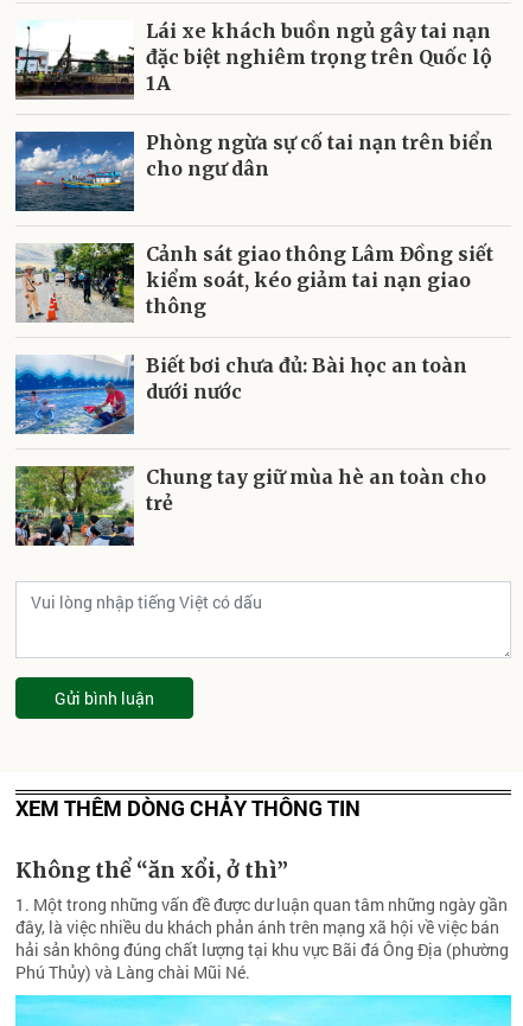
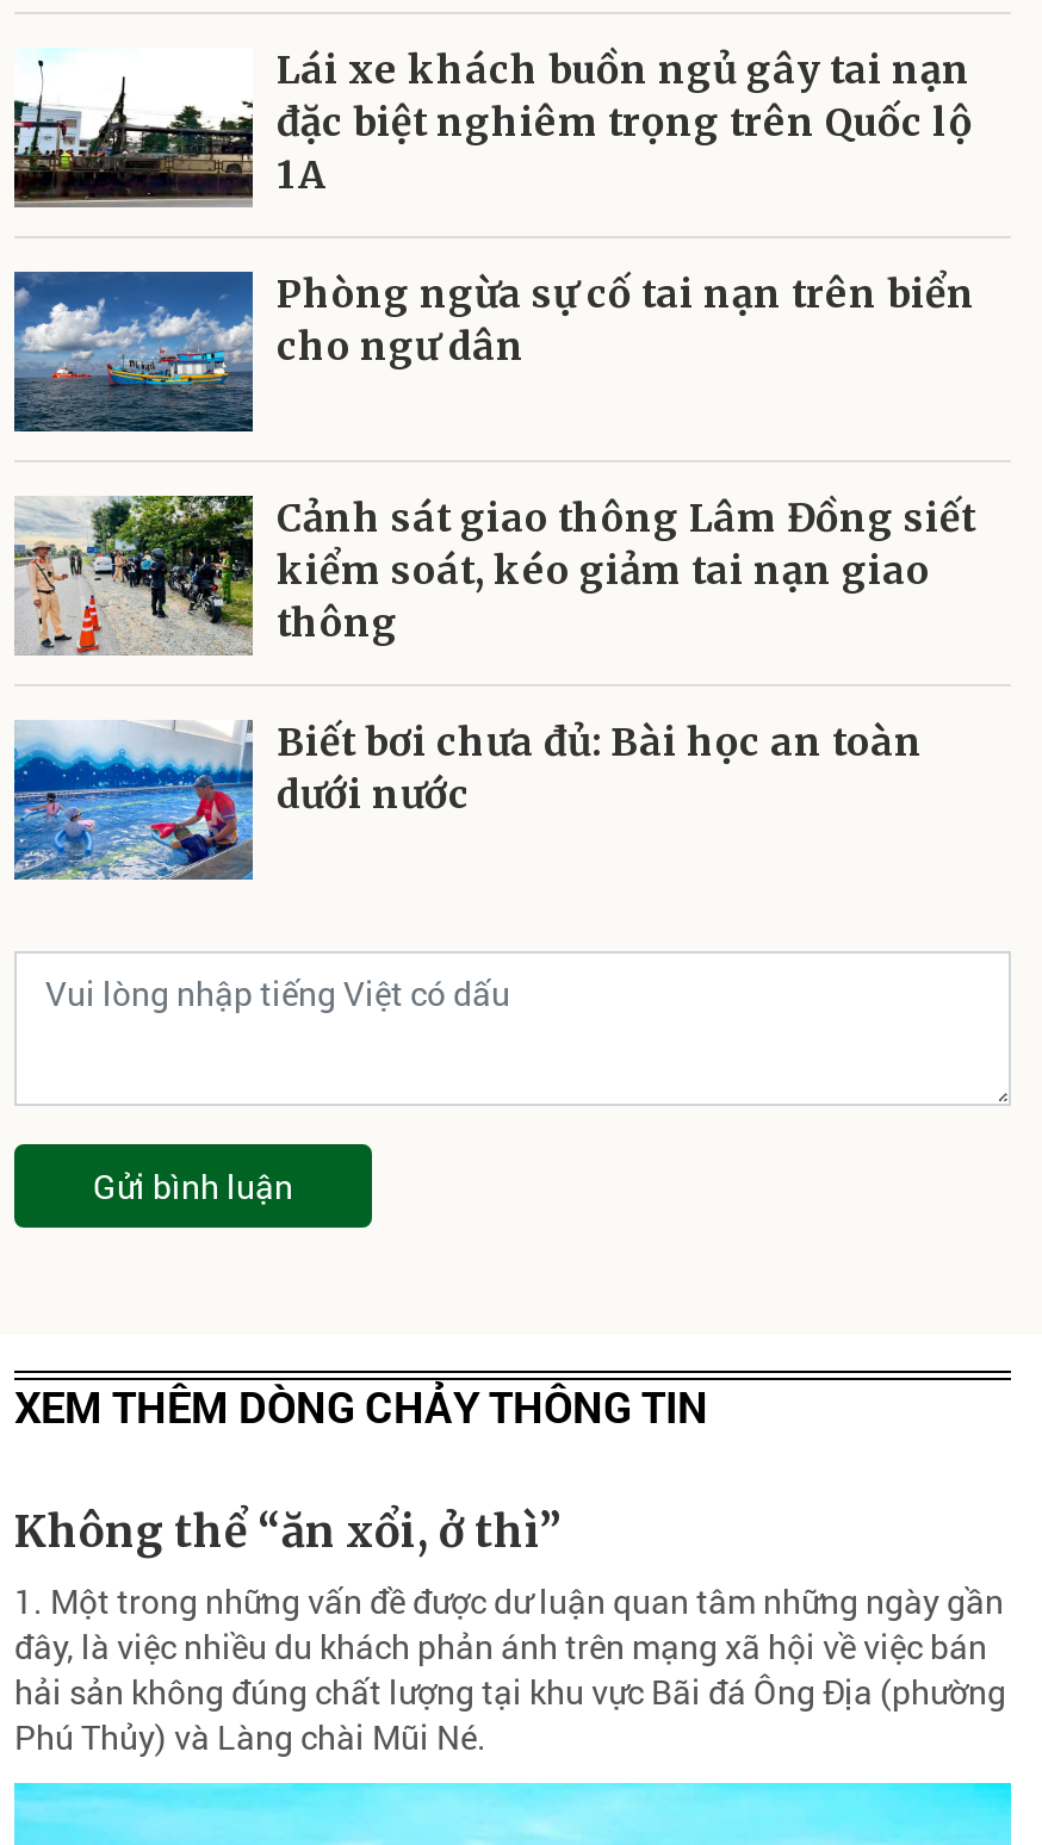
[14,465,486,547] [image] | Chung tay giữ mùa hè an toàn cho | trẻ -> none

